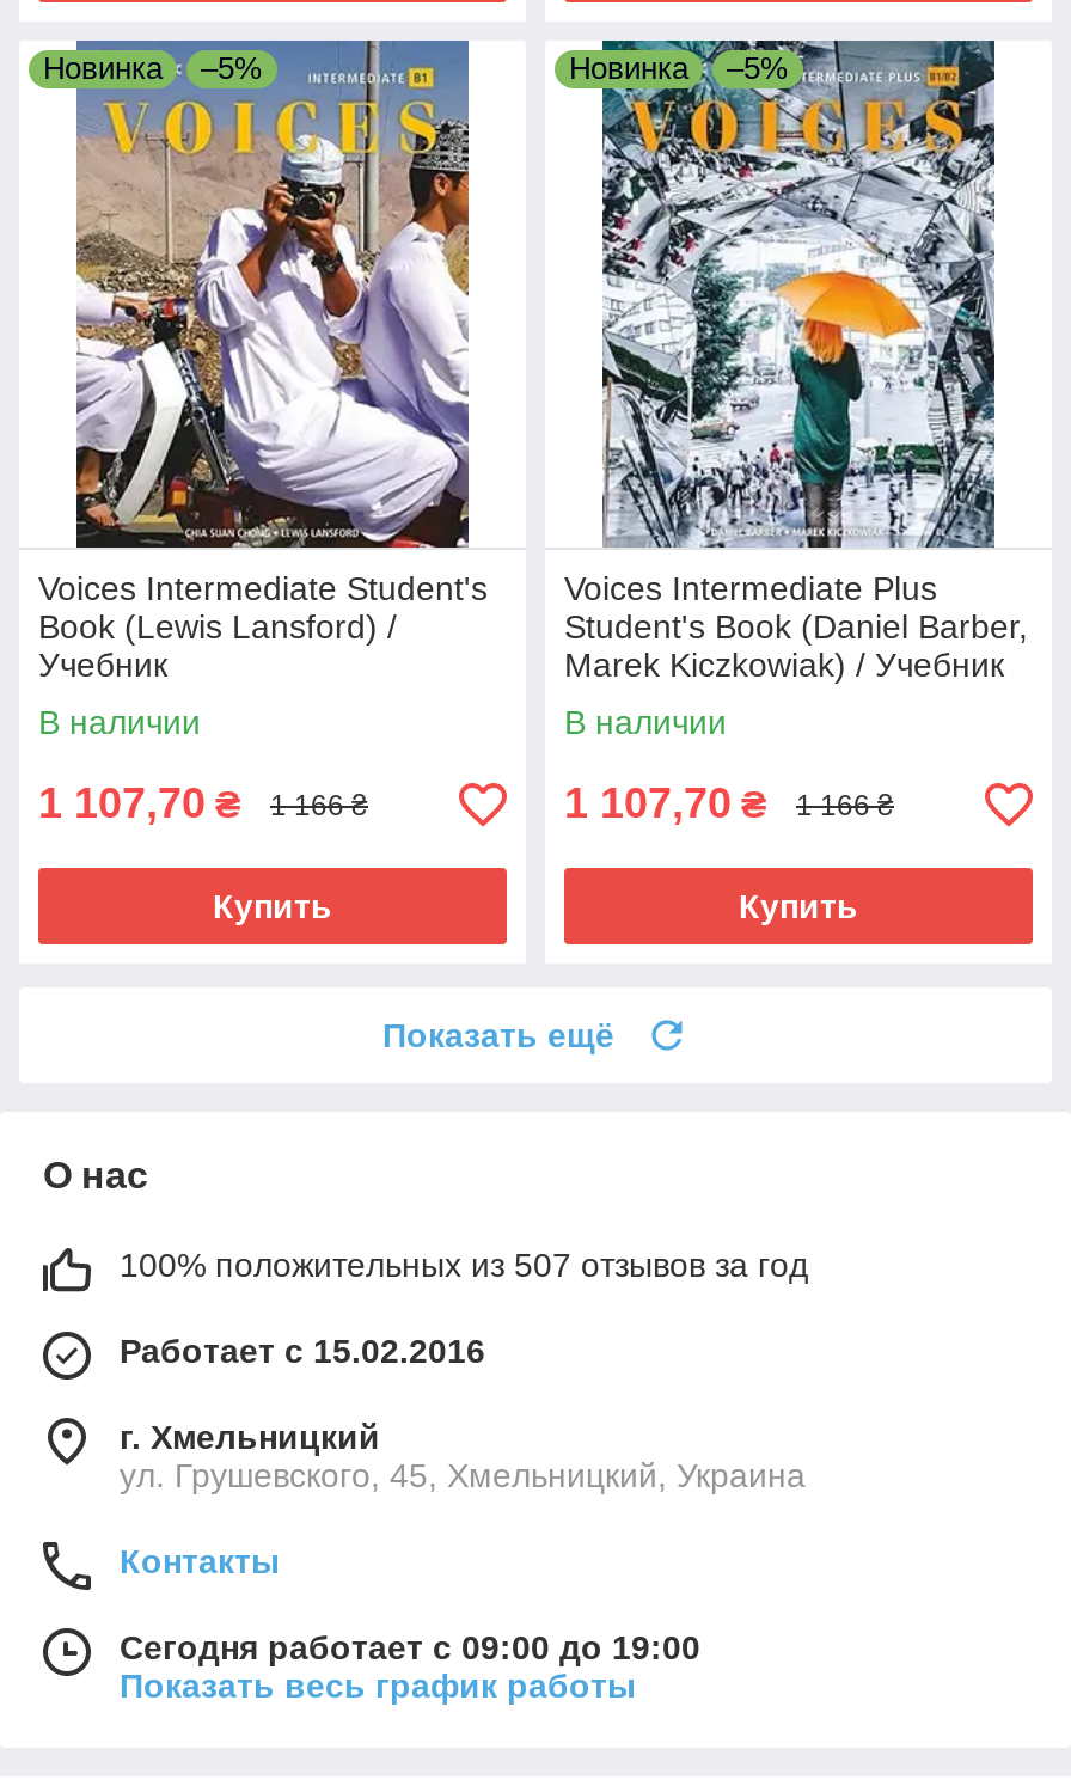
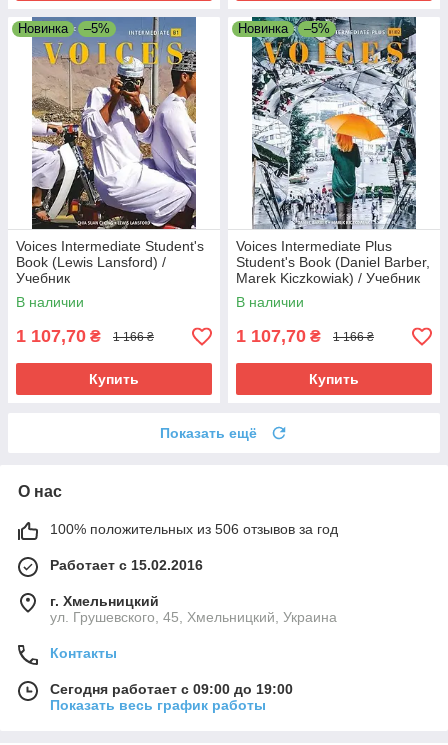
[120,1246,808,1284] 100% положительных из 507 отзывов за год -> [50,521,338,537] 100% положительных из 506 отзывов за год

